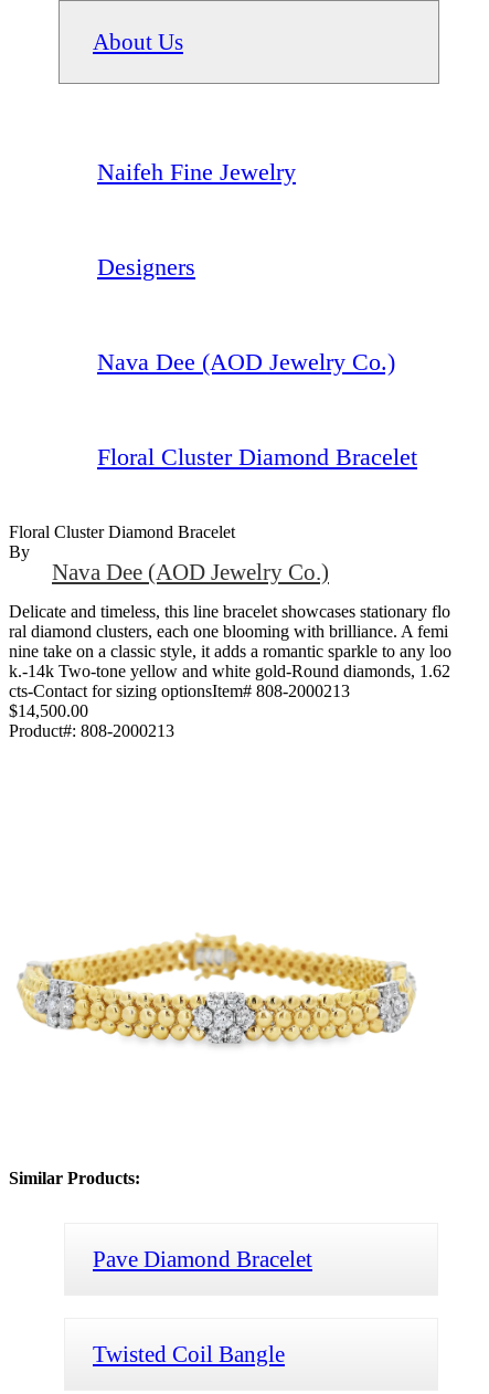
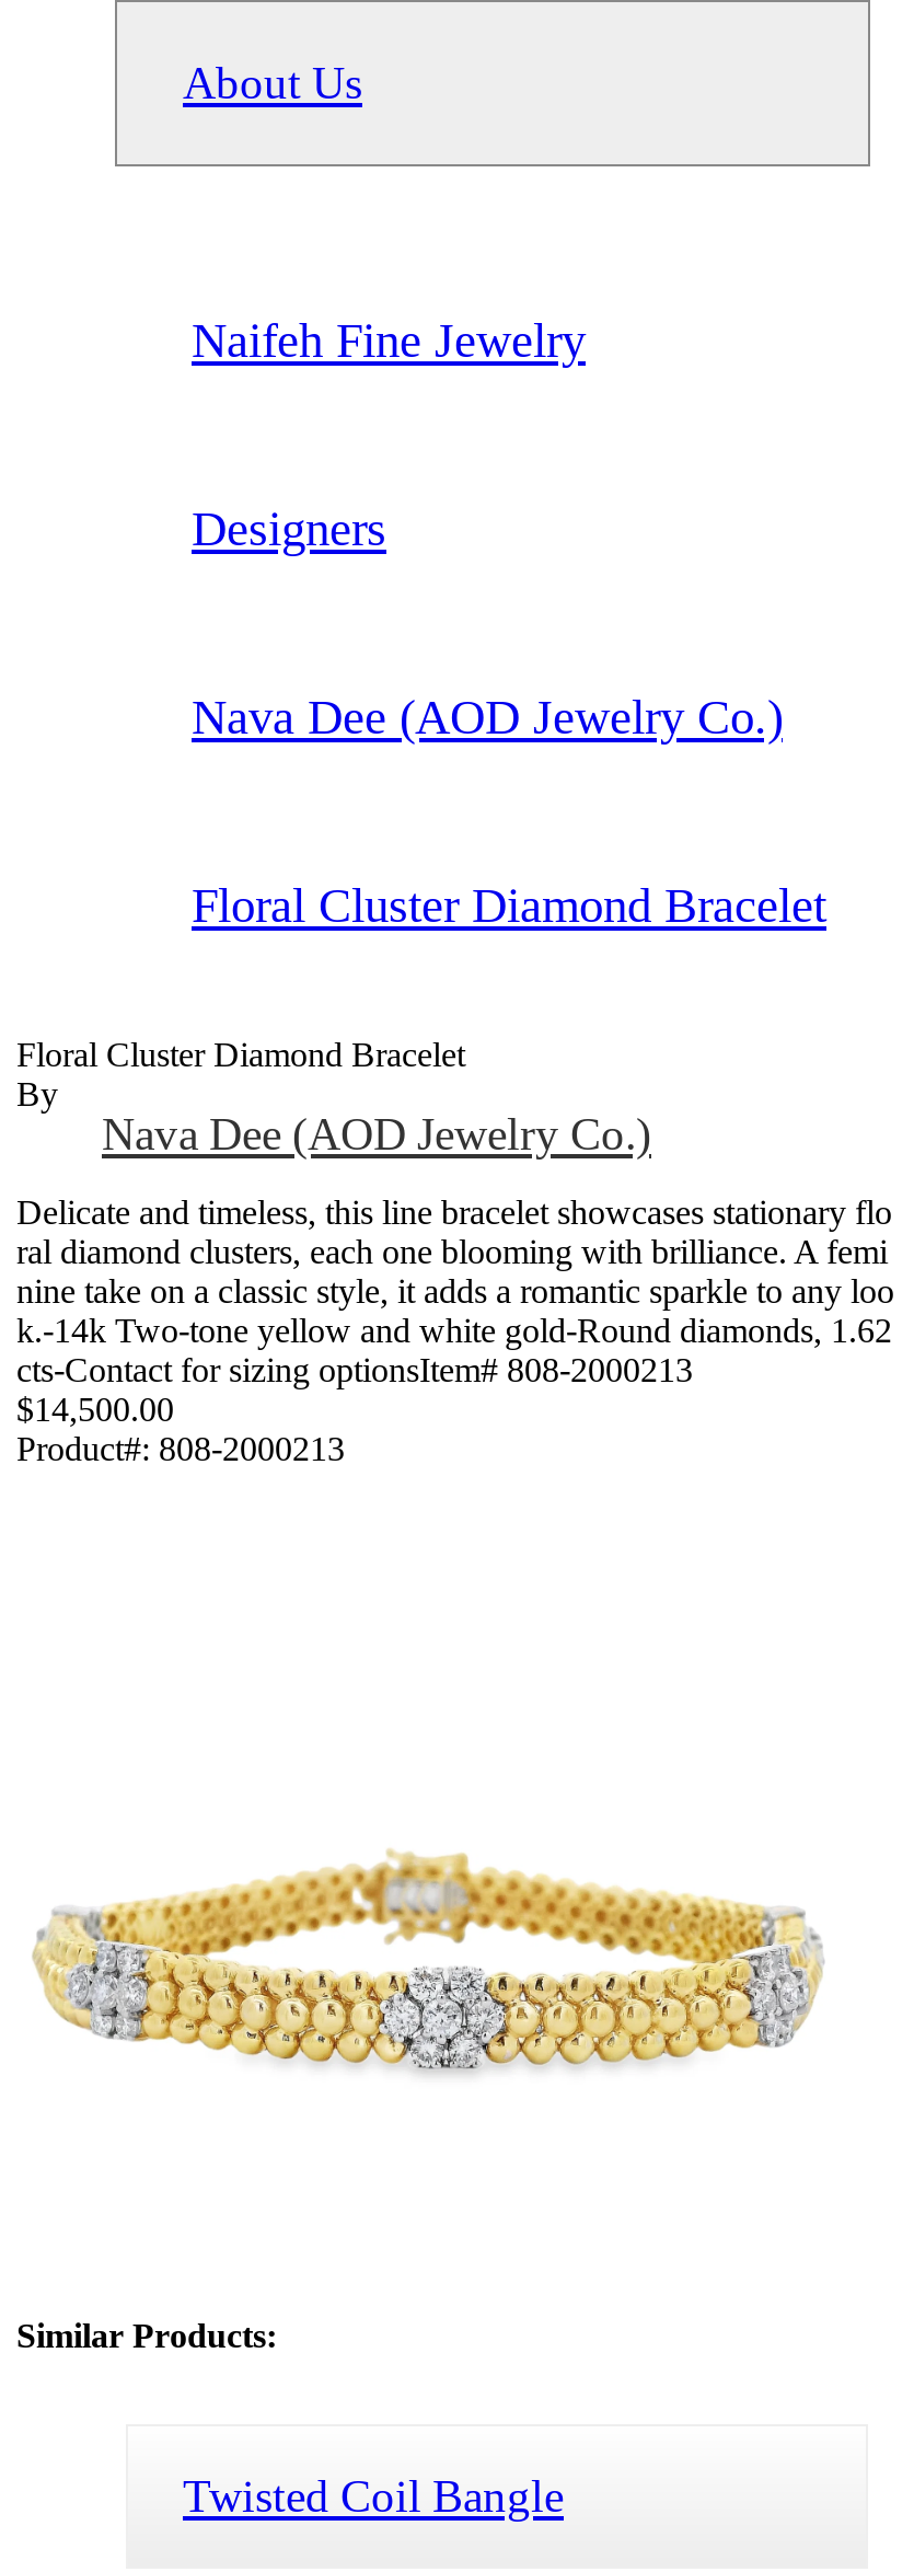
[93,1246,312,1271] Pave Diamond Bracelet -> none

